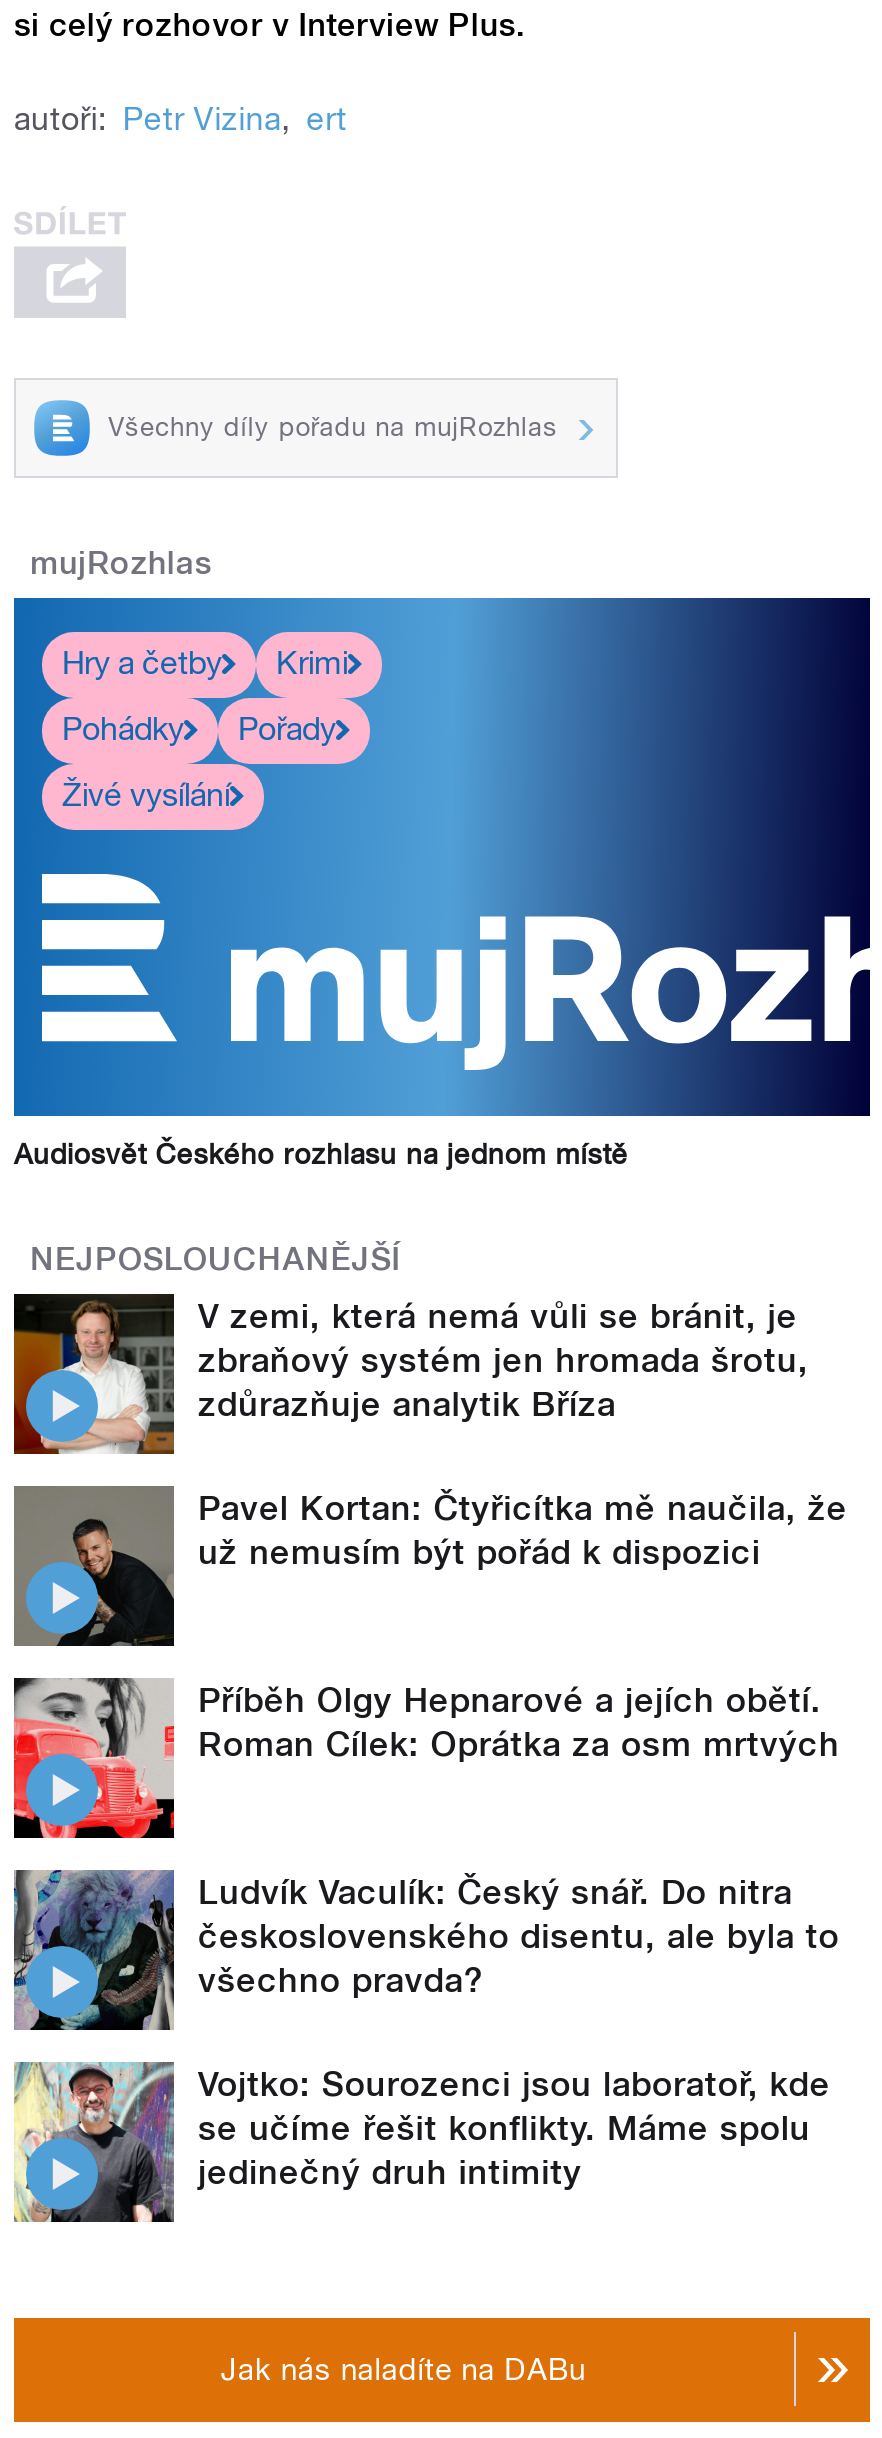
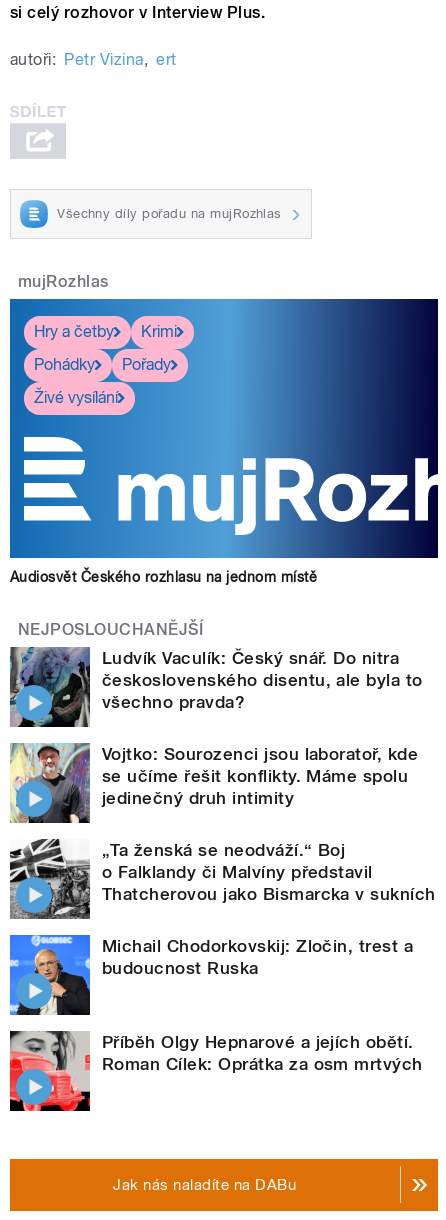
[12,1292,847,1572] [image] | V zemi, která nemá vůli se bránit, je | zbraňový systém jen hromada šrotu, | zdůrazňuje analytik Bříza | Pavel Kortan: Čtyřicítka mě naučila, že | už nemusím být pořád k dispozici -> none
[12,1486,174,1648] [image] -> none
moved [12,1676,840,1840] -> [9,1030,423,1112]: [image] | Příběh Olgy Hepnarové a jejích obětí. | Roman Cílek: Oprátka za osm mrtvých
moved [10,1868,840,2192] -> [8,646,423,808]: [image] | Ludvík Vaculík: Český snář. Do nitra | československého disentu, ale byla to | všechno pravda? | Vojtko: Sourozenci jsou laboratoř, kde | se učíme řešit konflikty. Máme spolu | jedinečný druh intimity
none -> [9,839,436,978] [image] | „Ta ženská se neodváží.“ Boj | o Falklandy či Malvíny představil | Thatcherovou jako Bismarcka v sukních | Michail Chodorkovskij: Zločin, trest a | budoucnost Ruska
none -> [9,934,91,1015] [image]

